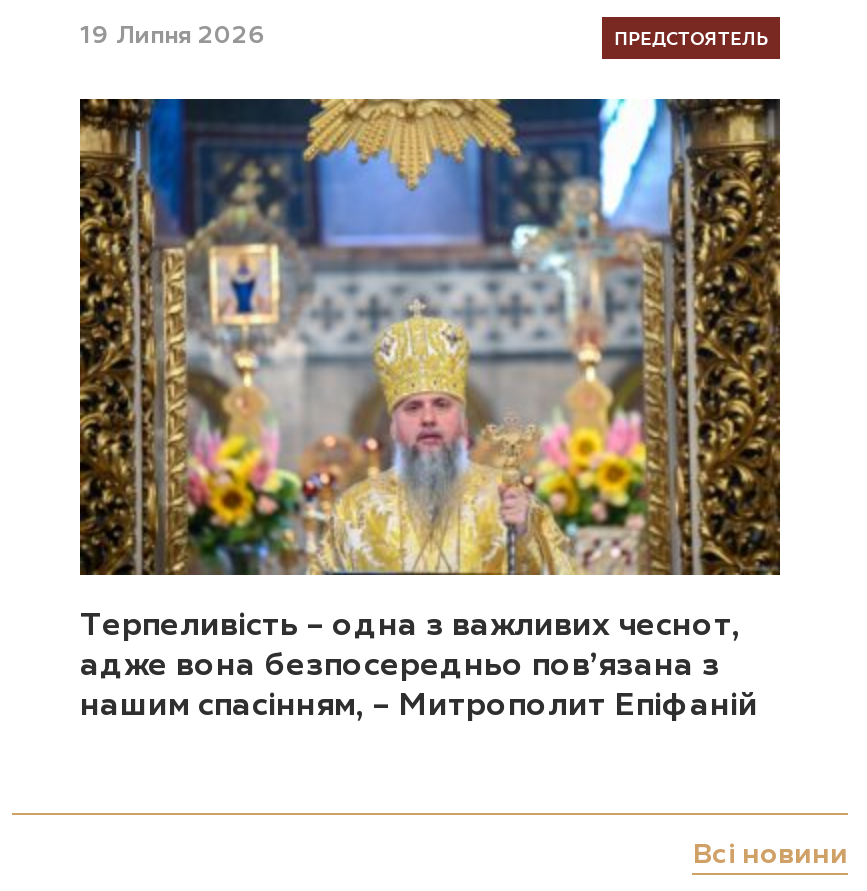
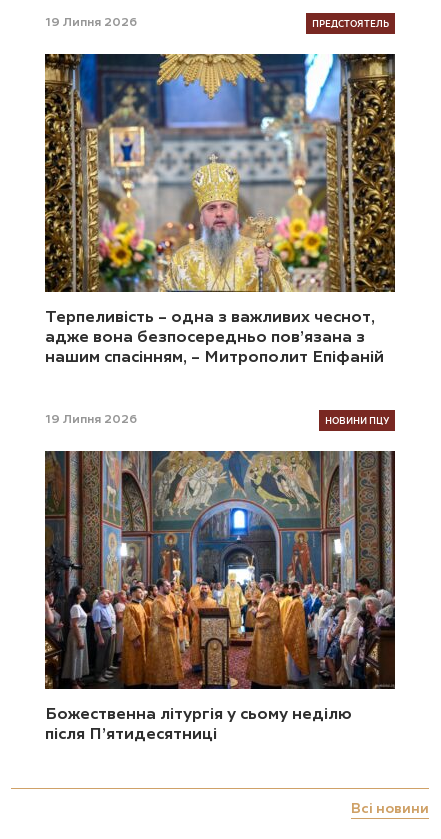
none -> [44,450,396,743] [image] | Божественна літургія у сьому неділю | після П’ятидесятниці
none -> [45,413,389,427] 19 Липня 2026 | НОВИНИ ПЦУ

